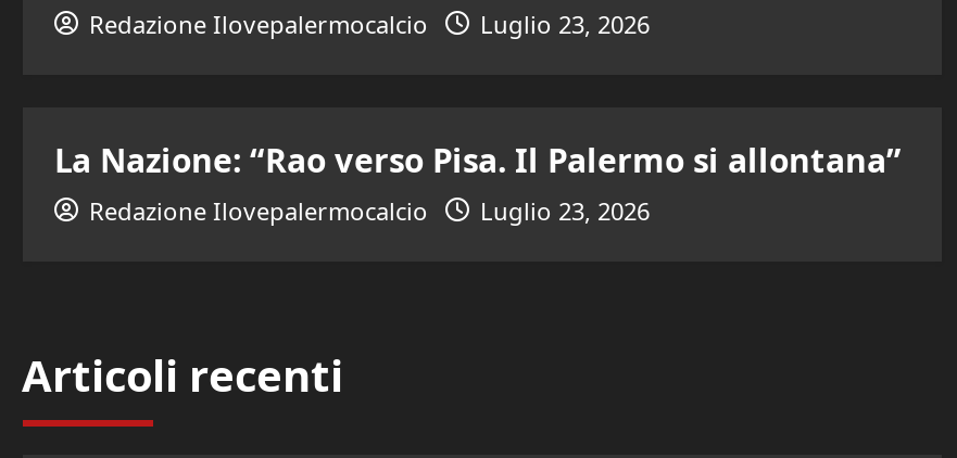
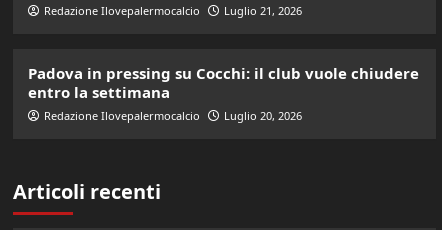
[89,8,650,40] Redazione Ilovepalermocalcio Luglio 23, 2026 -> [43,3,301,18] Redazione Ilovepalermocalcio Luglio 21, 2026
[54,138,902,181] La Nazione: “Rao verso Pisa. Il Palermo si allontana” -> [27,63,418,102] Padova in pressing su Cocchi: il club vuole chiudere | entro la settimana
[89,194,650,227] Redazione Ilovepalermocalcio Luglio 23, 2026 -> [43,108,301,123] Redazione Ilovepalermocalcio Luglio 20, 2026

